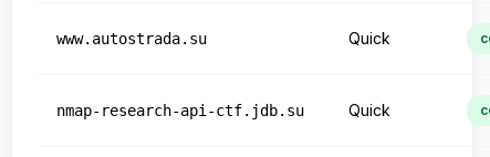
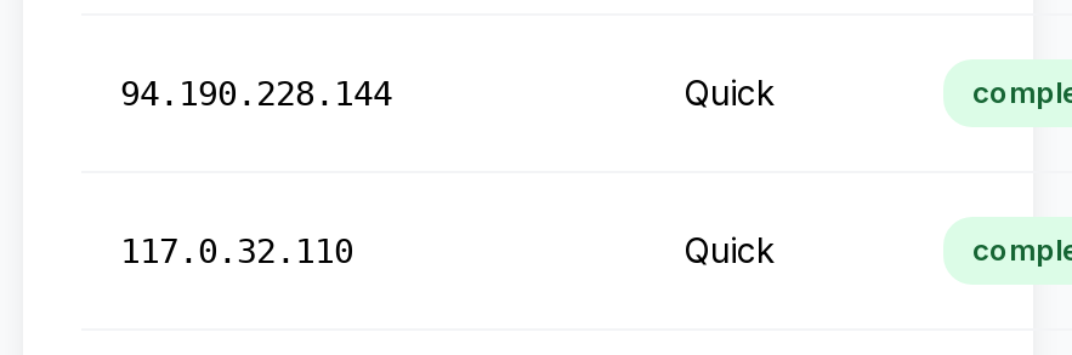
[56,30,207,48] www.autostrada.su -> [120,74,392,113] 94.190.228.144
[56,102,304,119] nmap-research-api-ctf.jdb.su -> [120,231,353,270] 117.0.32.110

